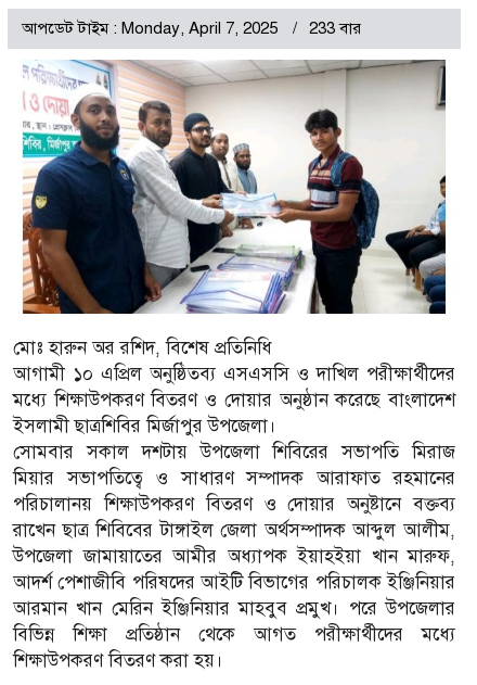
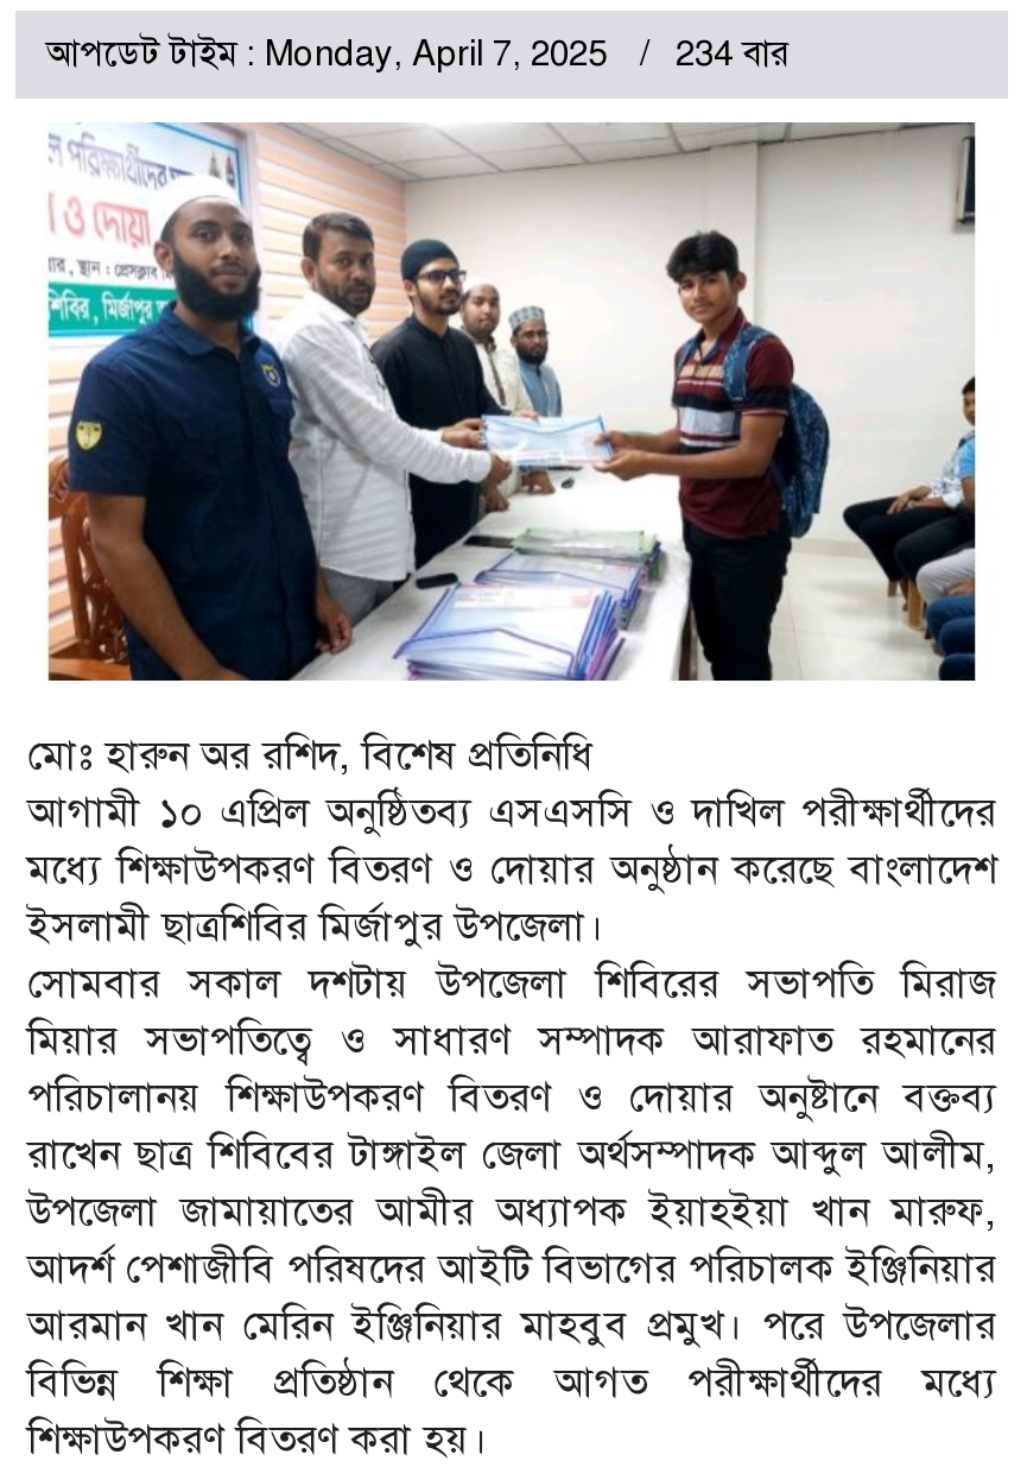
[22,18,361,38] আপডেট টাইম : Monday, April 7, 2025 233 বার -> [46,33,790,76] আপডেট টাইম : Monday, April 7, 2025 234 বার

